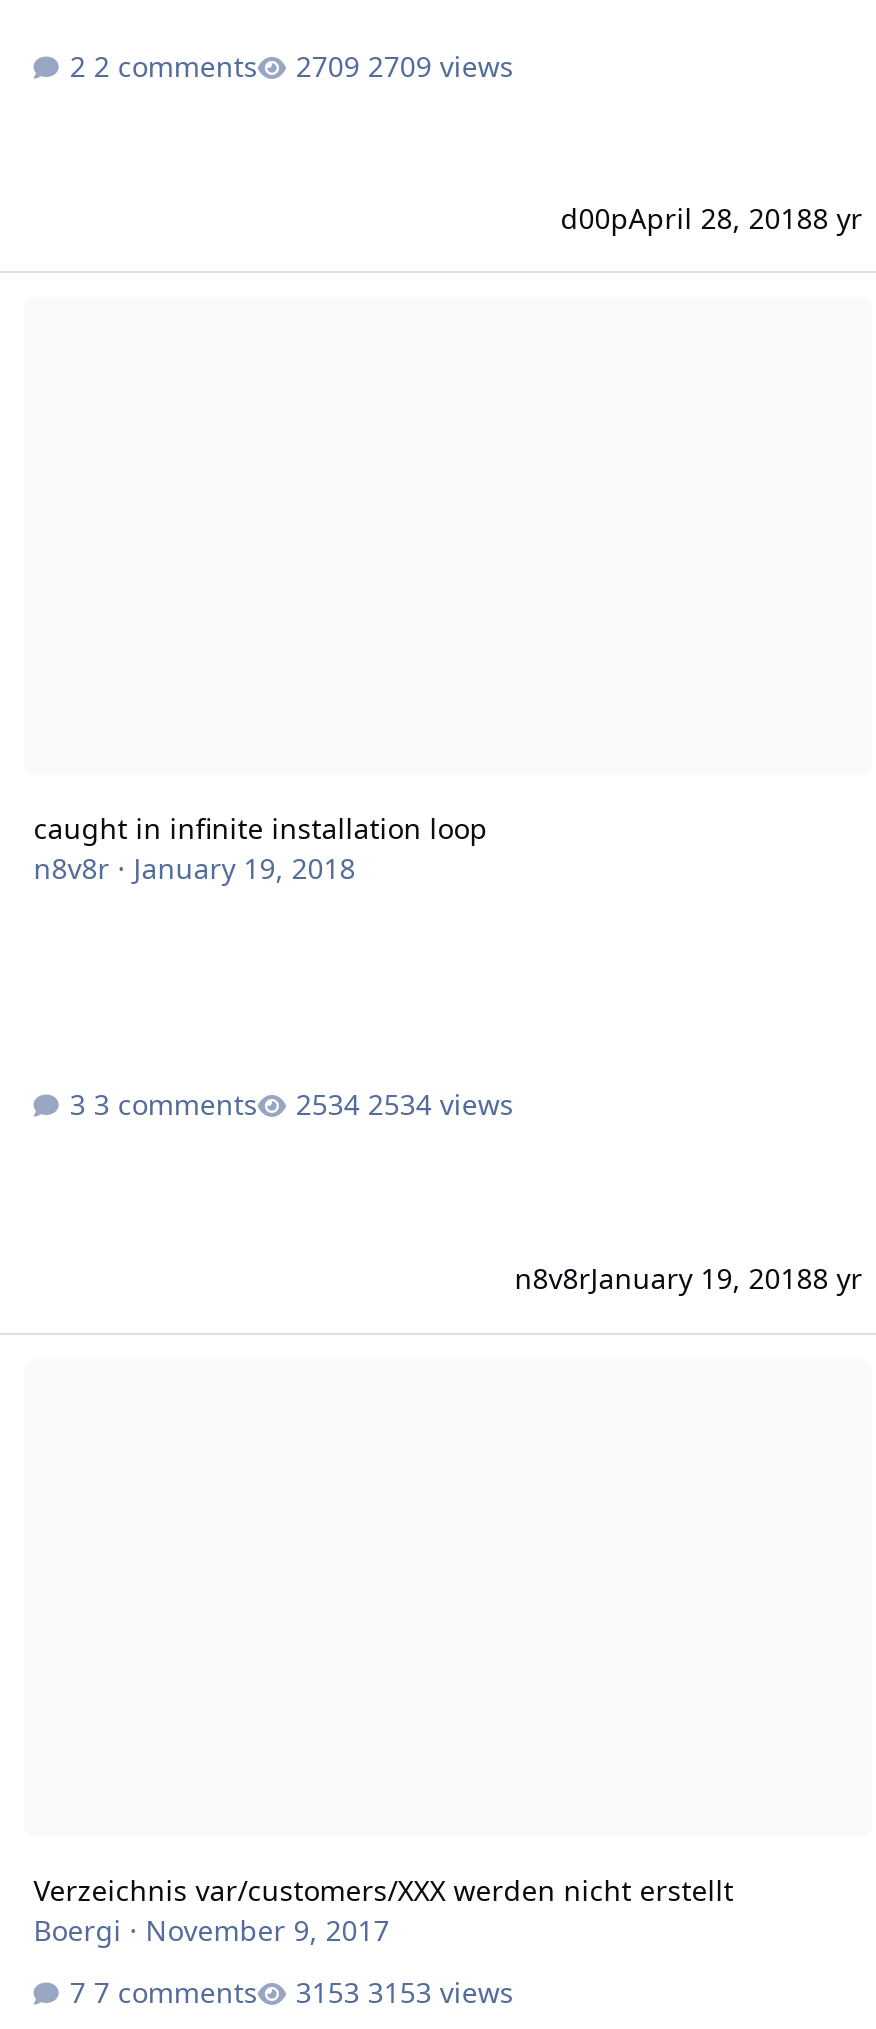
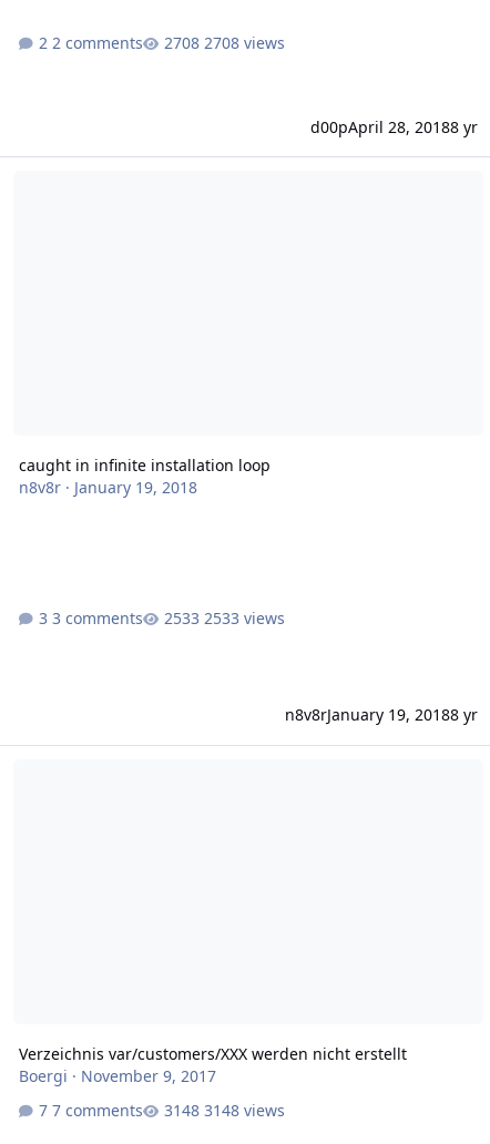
[368,47,514,85] 2709 views -> [204,32,285,53] 2708 views
[368,1086,514,1124] 2534 views -> [204,608,285,629] 2533 views
[368,1973,514,2011] 3153 views -> [204,1100,285,1121] 3148 views

